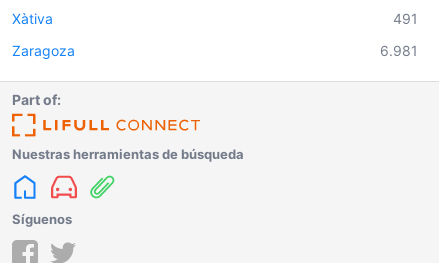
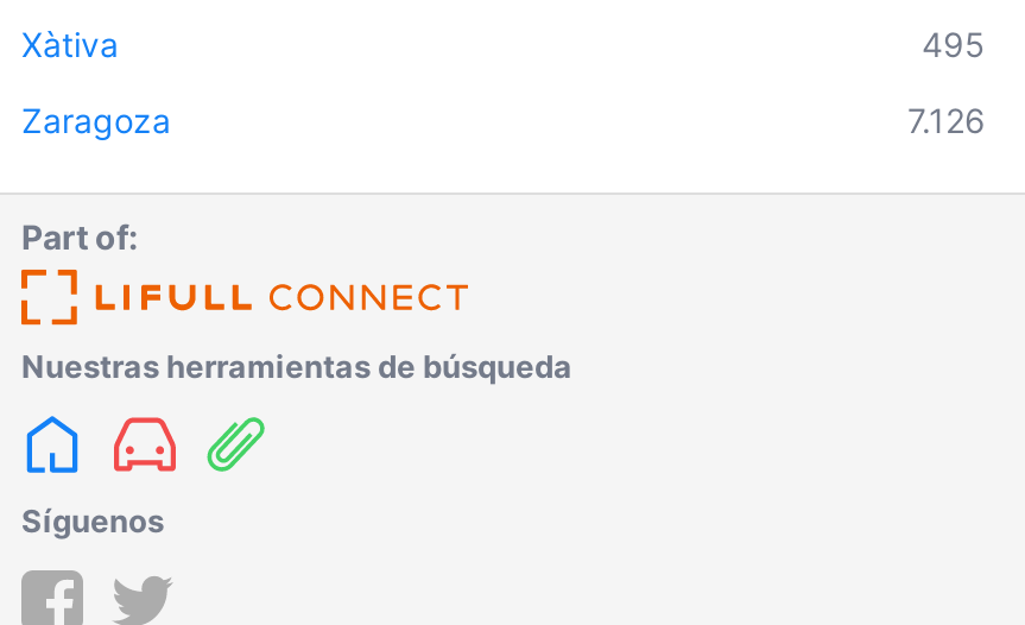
[393,10,418,27] 491 -> [922,23,986,63] 495
[380,42,418,59] 6.981 -> [907,99,986,139] 7.126

